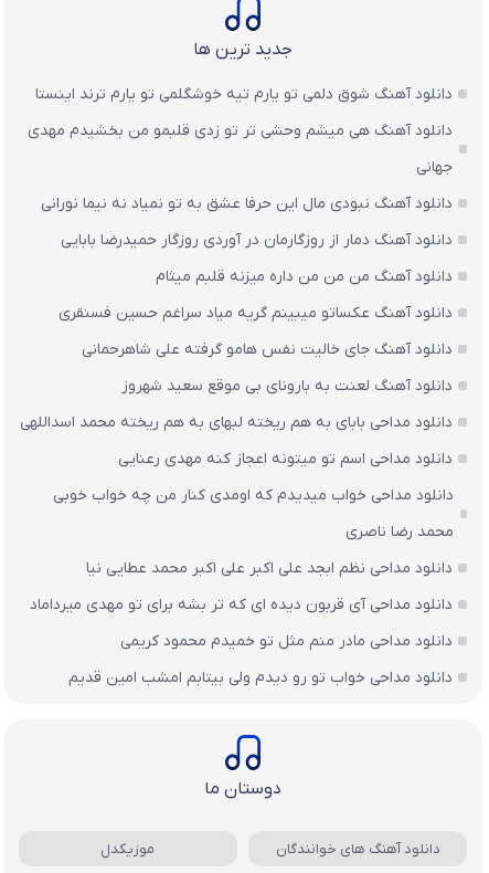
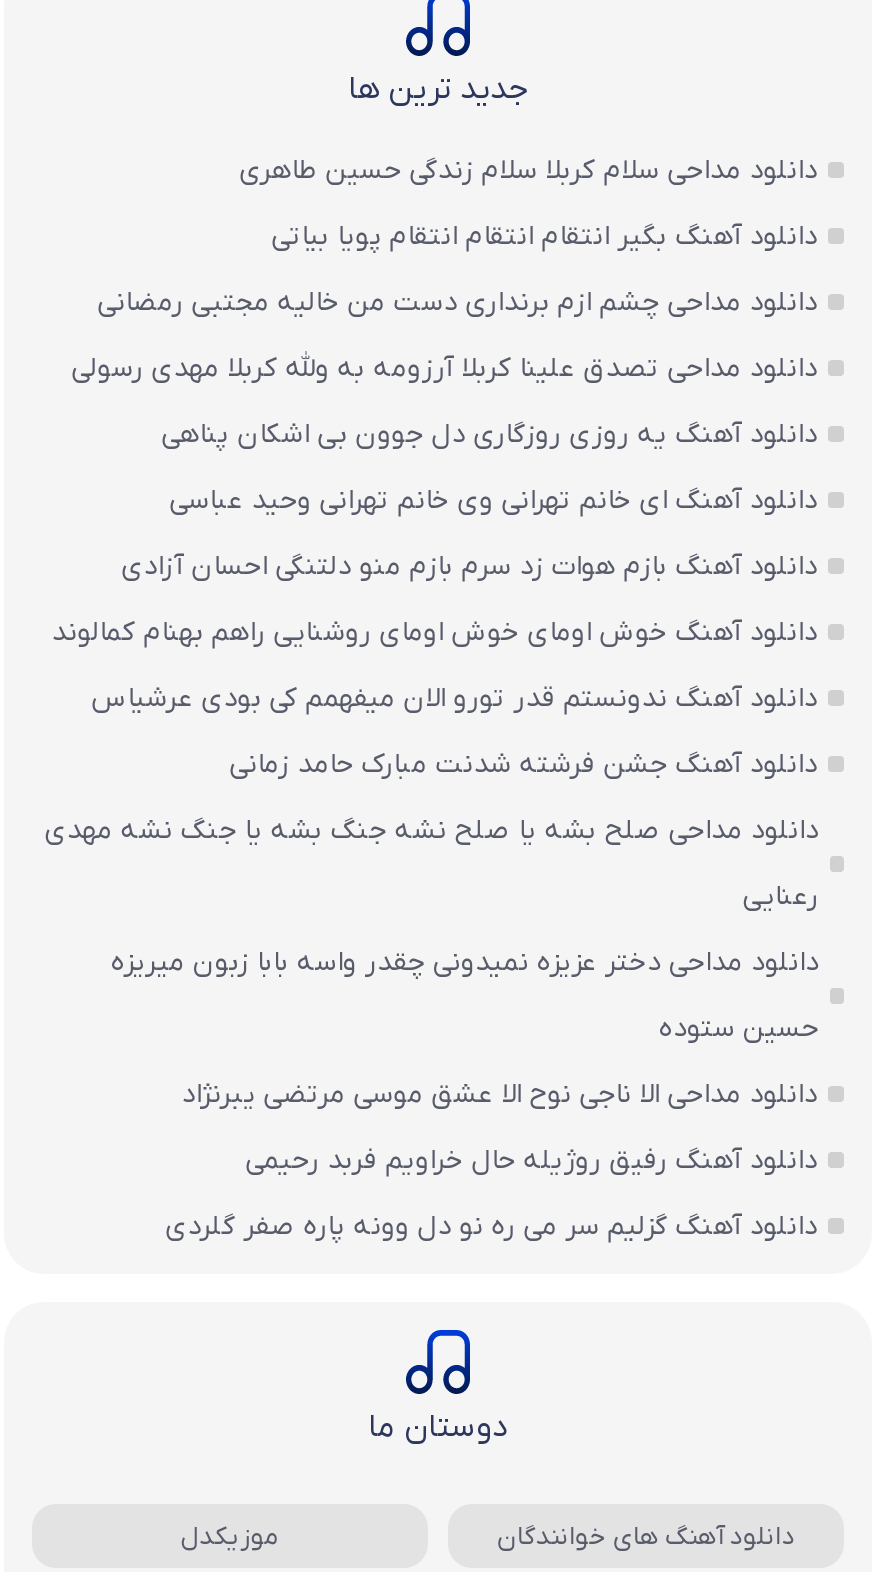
[35,84,452,105] دانلود آهنگ شوق دلمی تو یارم تیه خوشگلمی تو یارم ترند اینستا -> [239,152,817,190] دانلود مداحی سلام کربلا سلام زندگی حسین طاهری
[28,120,453,141] دانلود آهنگ هی میشم وحشی تر تو زدی قلبمو من بخشیدم مهدی -> [271,218,817,256] دانلود آهنگ بگیر انتقام انتقام انتقام پویا بیاتی
[416,157,453,178] جهانی -> [97,284,817,322] دانلود مداحی چشم ازم برنداری دست من خالیه مجتبی رمضانی
[41,193,452,214] دانلود آهنگ نبودی مال این حرفا عشق به تو نمیاد نه نیما نورانی -> [71,350,817,388] دانلود مداحی تصدق علینا کربلا آرزومه به ولله کربلا مهدی رسولی
[60,230,452,251] دانلود آهنگ دمار از روزگارمان در آوردی روزگار حمیدرضا بابایی -> [161,416,817,454] دانلود آهنگ یه روزی روزگاری دل جوون بی اشکان پناهی
[155,266,452,287] دانلود آهنگ من من من داره میزنه قلبم میثام -> [169,482,817,520] دانلود آهنگ ای خانم تهرانی وی خانم تهرانی وحید عباسی
[58,303,452,324] دانلود آهنگ عکساتو میبینم گریه میاد سراغم حسین فسنقری -> [121,548,817,586] دانلود آهنگ بازم هوات زد سرم بازم منو دلتنگی احسان آزادی
[81,339,452,360] دانلود آهنگ جای خالیت نفس هامو گرفته علی شاهرحمانی -> [51,614,817,652] دانلود آهنگ خوش اومای خوش اومای روشنایی راهم بهنام کمالوند
[121,376,452,396] دانلود آهنگ لعنت به بارونای بی‌ موقع سعید شهروز -> [91,680,817,718] دانلود آهنگ ندونستم قدر تورو الان میفهمم کی بودی عرشیاس
[20,412,452,433] دانلود مداحی بابای به هم ریخته لبهای به هم ریخته محمد اسداللهی -> [229,746,817,784] دانلود آهنگ جشن فرشته شدنت مبارک حامد زمانی
[118,448,452,469] دانلود مداحی اسم تو میتونه اعجاز کنه مهدی رعنایی -> [45,812,819,850] دانلود مداحی صلح بشه یا صلح نشه جنگ بشه یا جنگ نشه مهدی
[53,485,454,506] دانلود مداحی خواب میدیدم که اومدی کنار من چه خواب خوبی -> [743,878,819,916] رعنایی
[345,521,454,542] محمد رضا ناصری -> [111,944,819,982] دانلود مداحی دختر عزیزه نمیدونی چقدر واسه بابا زبون میریزه
[86,558,452,579] دانلود مداحی نظم ابجد علی اکبر علی اکبر محمد عطایی نیا -> [659,1010,819,1048] حسین ستوده
[29,594,452,615] دانلود مداحی آی قربون دیده ای که تر بشه برای تو مهدی میرداماد -> [181,1076,817,1114] دانلود مداحی الا ناجی نوح الا عشق موسی مرتضی یبرنژاد
[120,631,452,652] دانلود مداحی مادر منم مثل تو خمیدم محمود کریمی -> [245,1142,817,1180] دانلود آهنگ رفیق روژیله حال خراویم فربد رحیمی
[68,667,452,688] دانلود مداحی خواب تو رو دیدم ولی بیتابم امشب امین قدیم -> [165,1208,817,1246] دانلود آهنگ گزلیم سر می ره نو دل وونه پاره صفر گلردی

